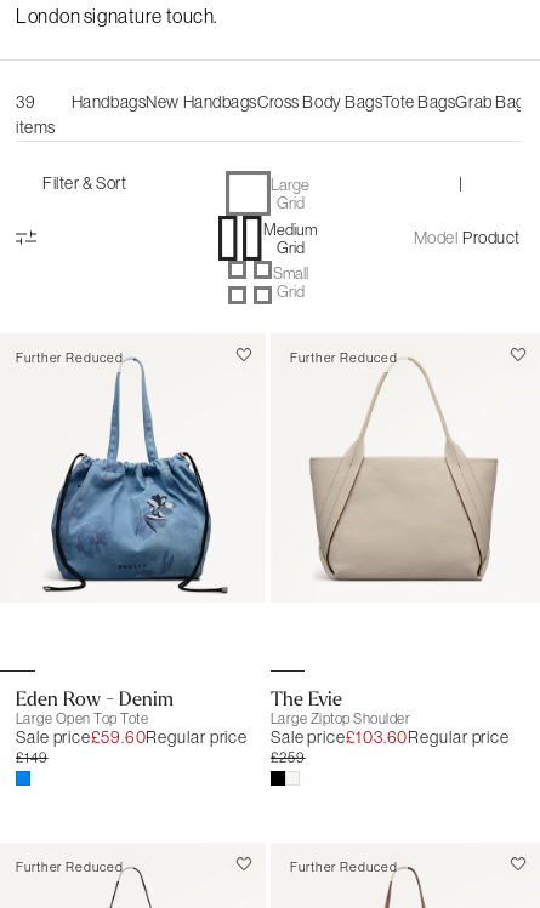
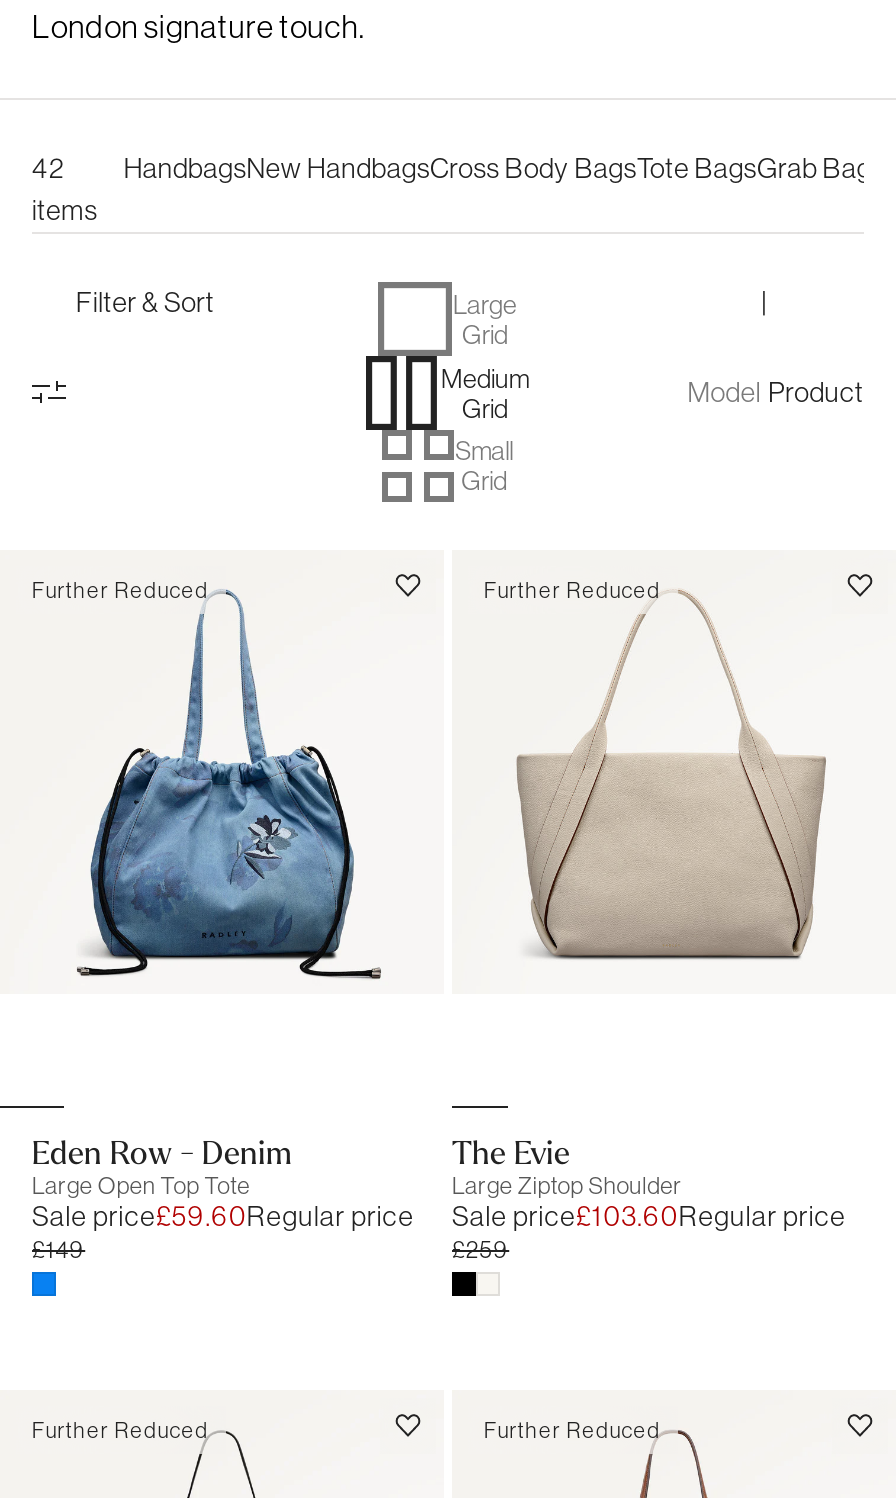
[16,92,35,112] 39 -> [32,152,64,184] 42

